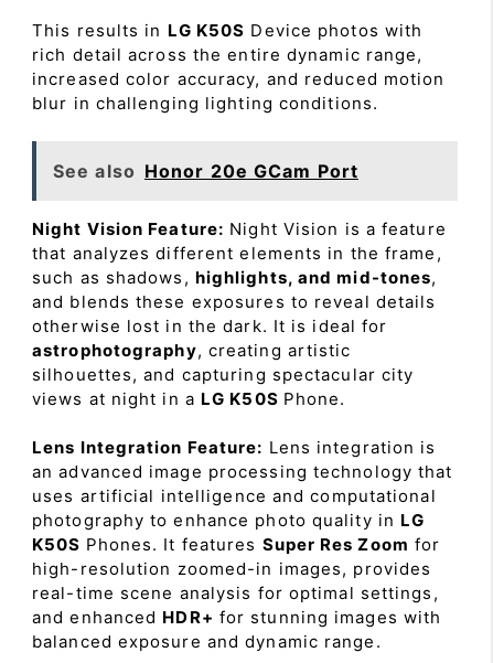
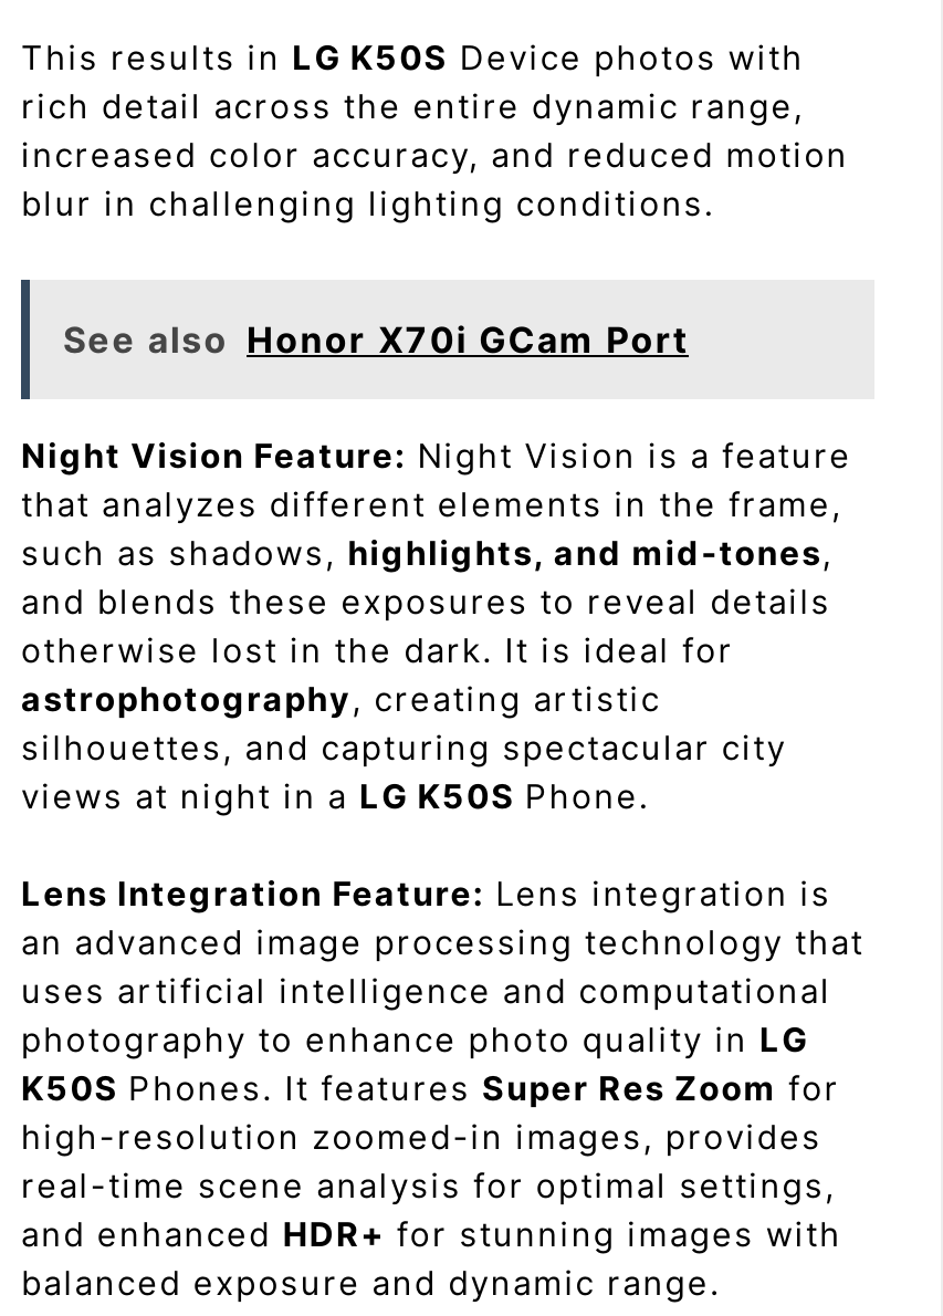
[53,159,358,181] See also Honor 20e GCam Port -> [63,316,689,361] See also Honor X70i GCam Port

